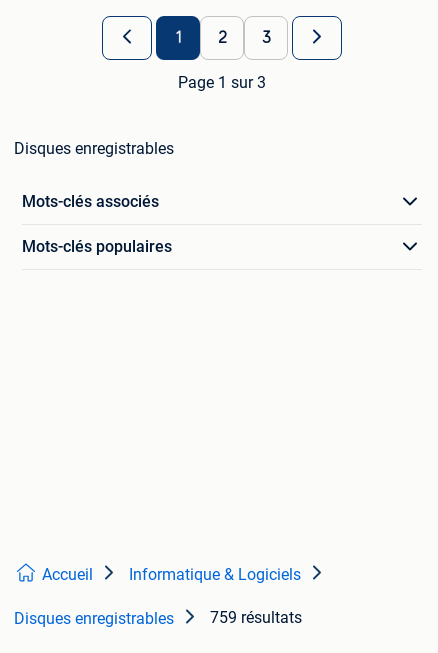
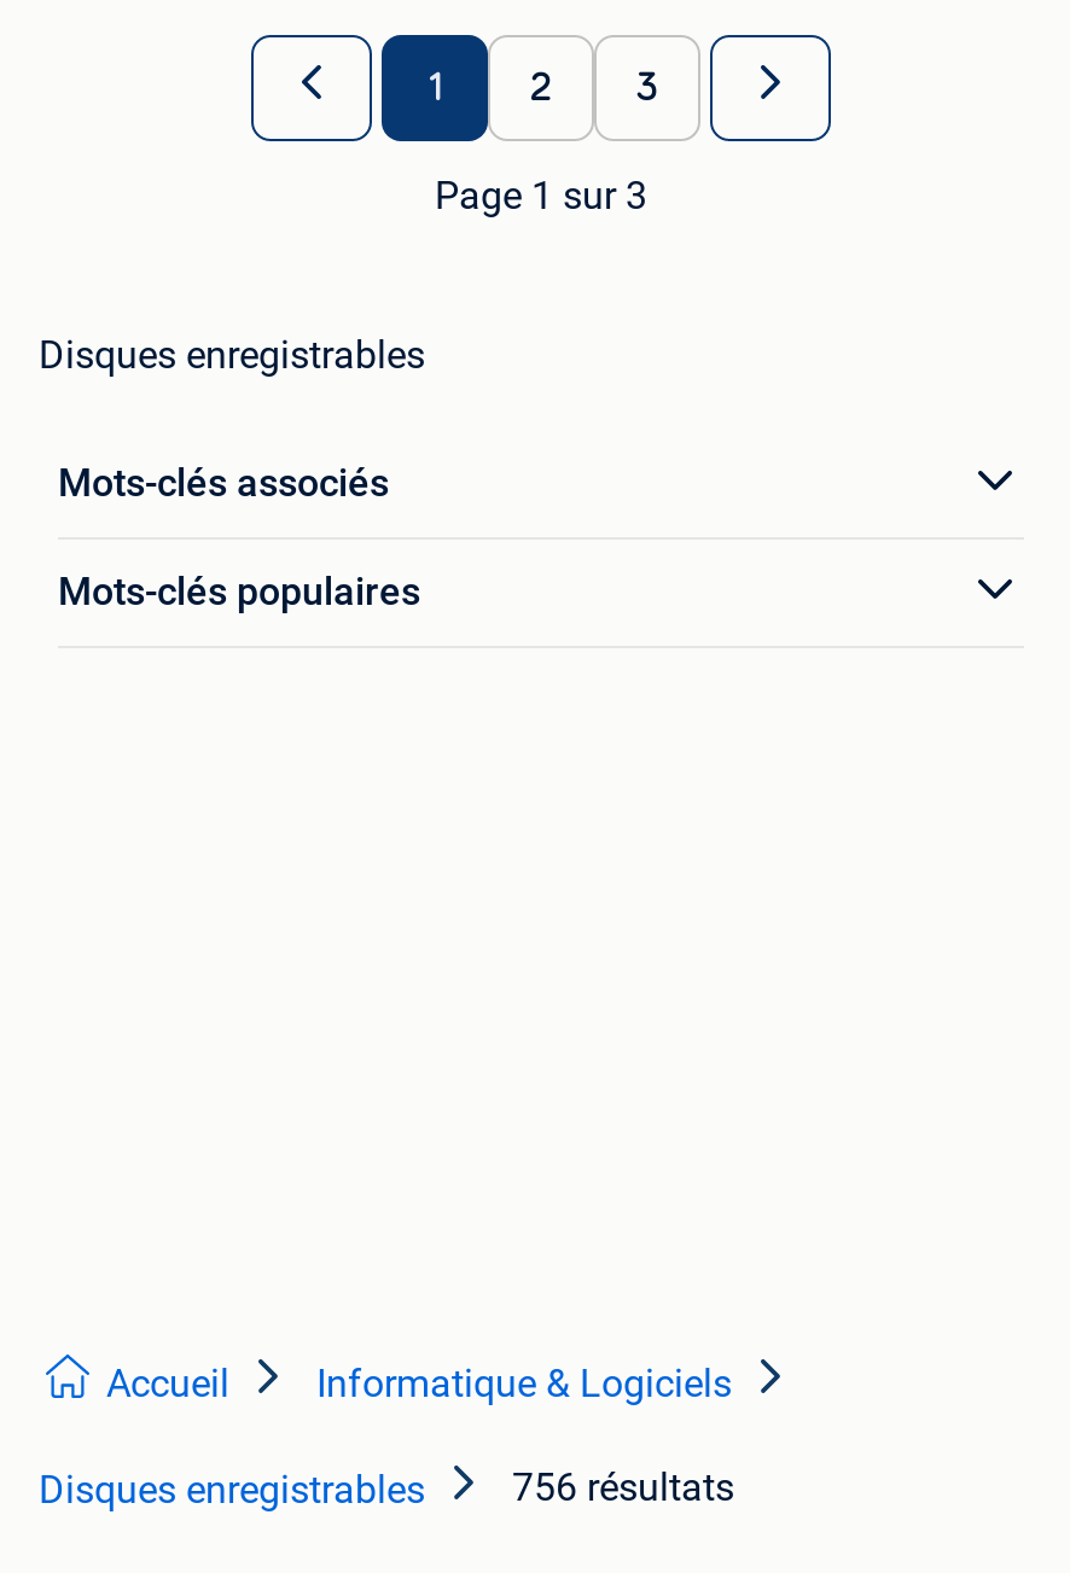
[14,608,302,628] Disques enregistrables 759 résultats -> [39,1465,734,1513] Disques enregistrables 756 résultats

